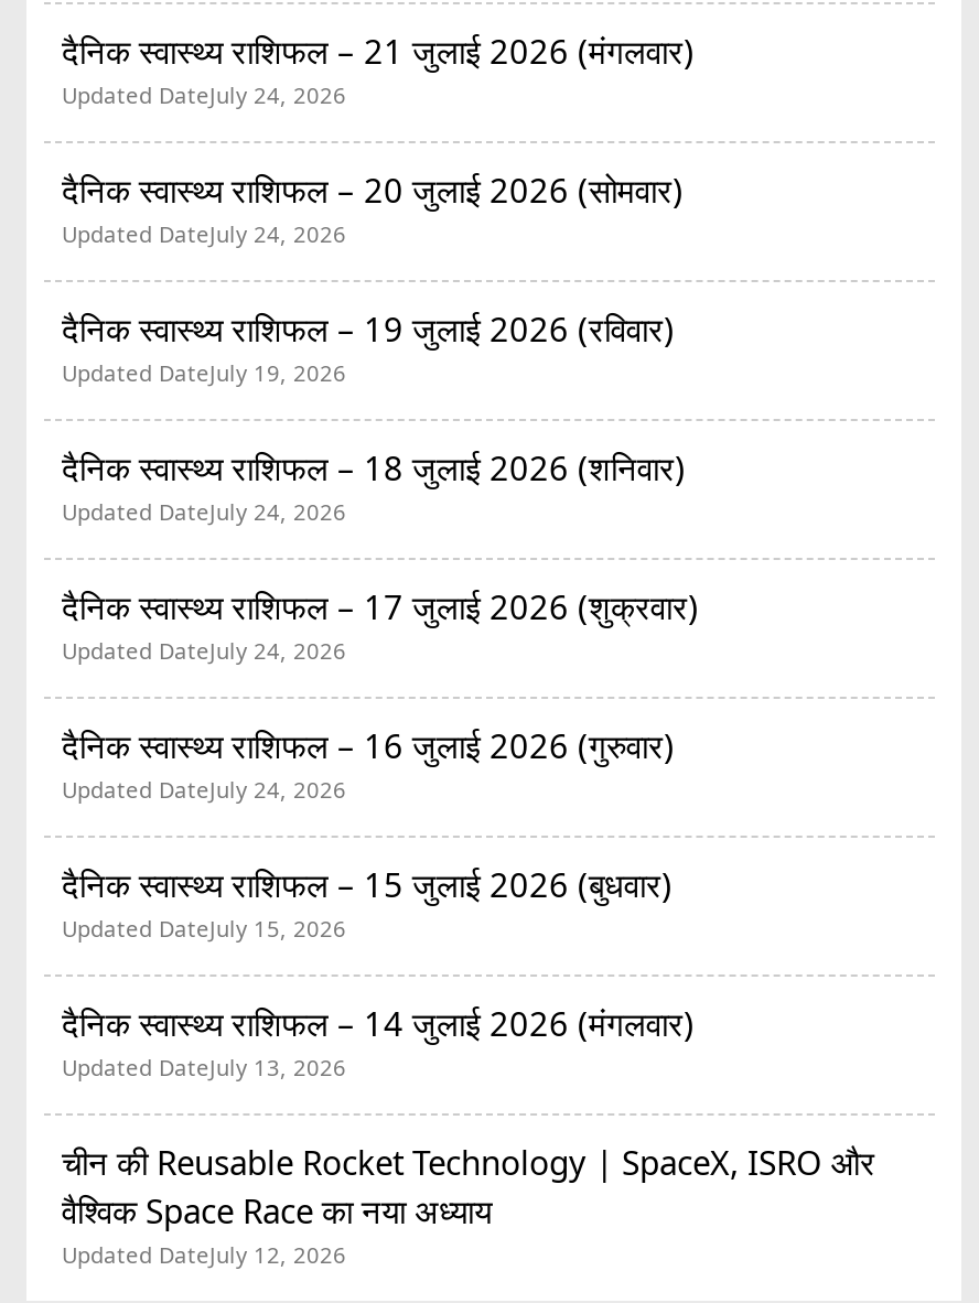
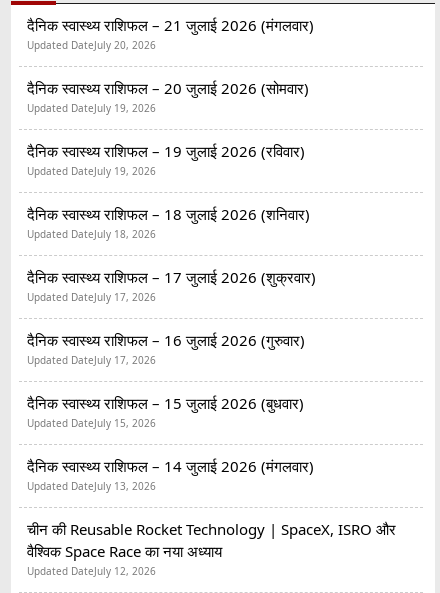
[62,78,346,109] Updated DateJuly 24, 2026 -> [27,38,156,52] Updated DateJuly 20, 2026
[62,217,346,248] Updated DateJuly 24, 2026 -> [27,101,156,115] Updated DateJuly 19, 2026
[62,495,346,526] Updated DateJuly 24, 2026 -> [27,227,156,241] Updated DateJuly 18, 2026
[62,634,346,665] Updated DateJuly 24, 2026 -> [27,290,156,304] Updated DateJuly 17, 2026
[62,773,346,804] Updated DateJuly 24, 2026 -> [27,353,156,367] Updated DateJuly 17, 2026

